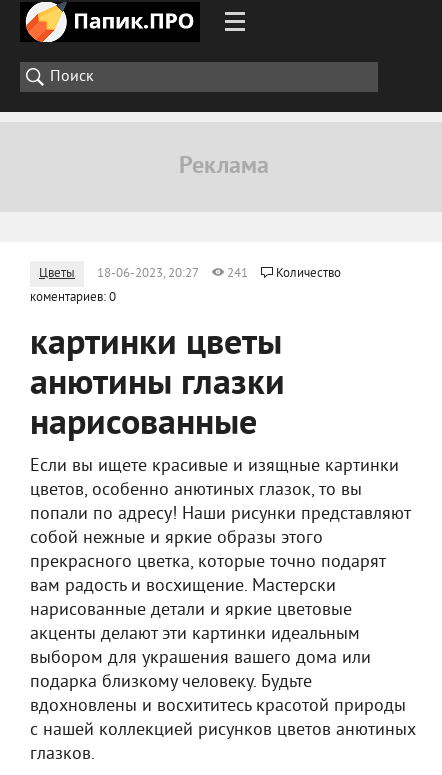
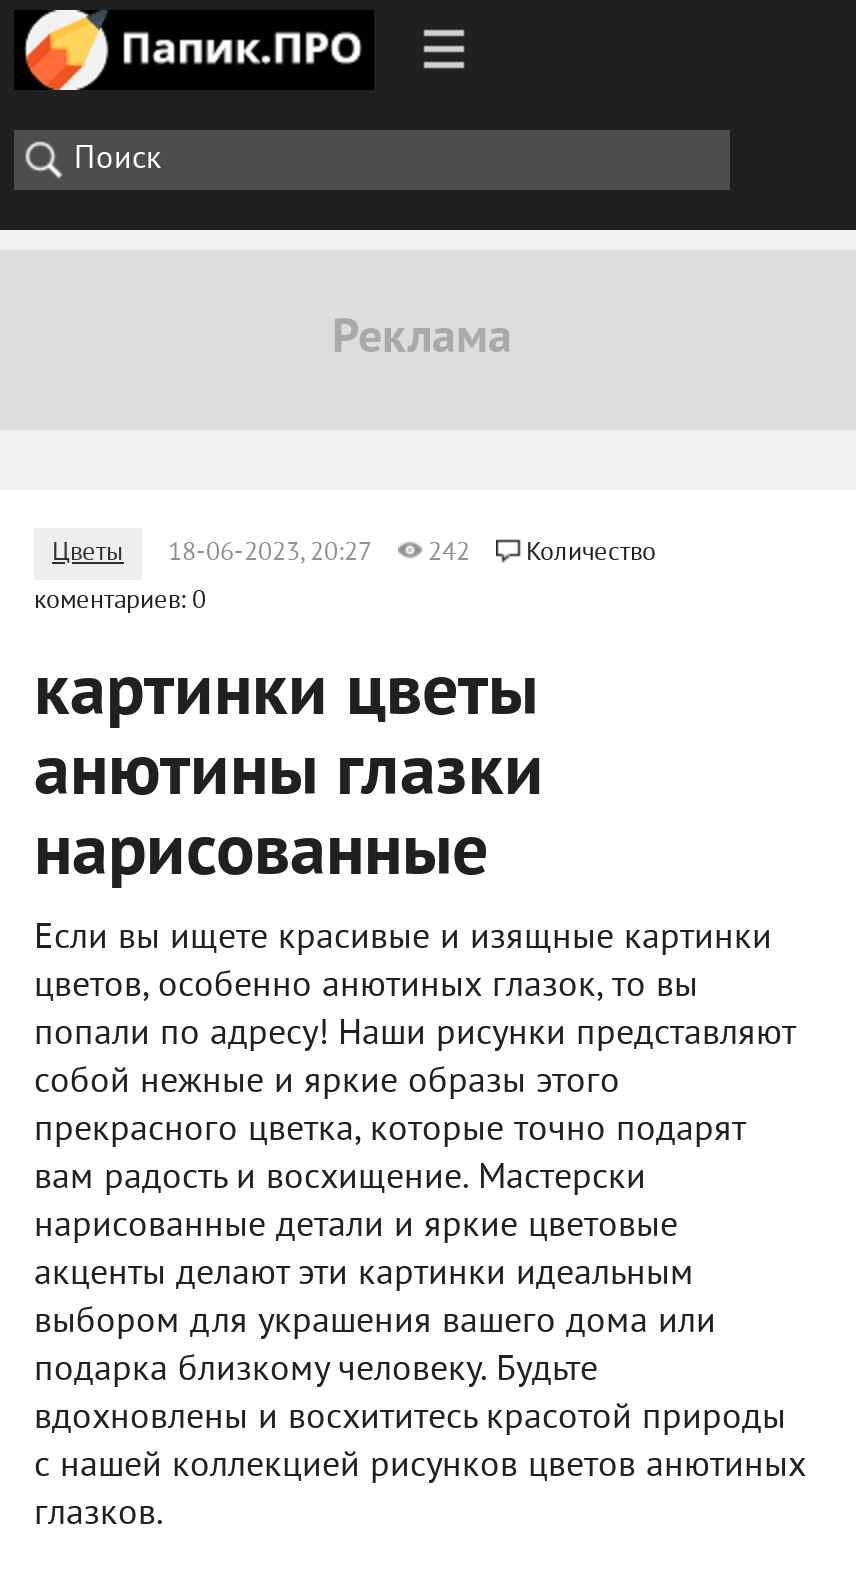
[39,266,341,282] Цветы 18-06-2023, 20:27 241 Количество -> [52,538,656,570] Цветы 18-06-2023, 20:27 242 Количество

